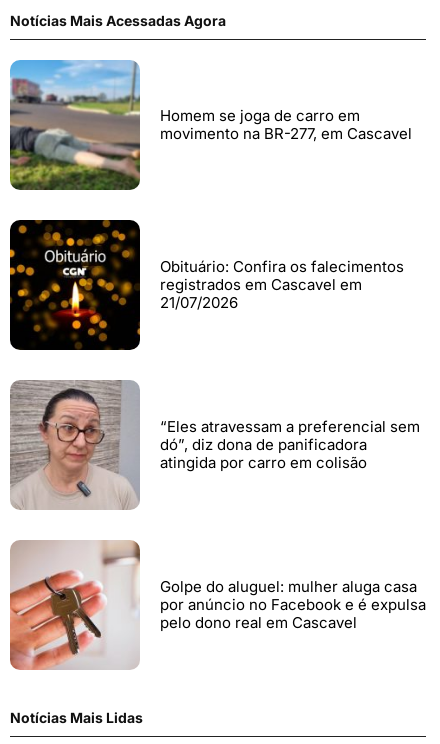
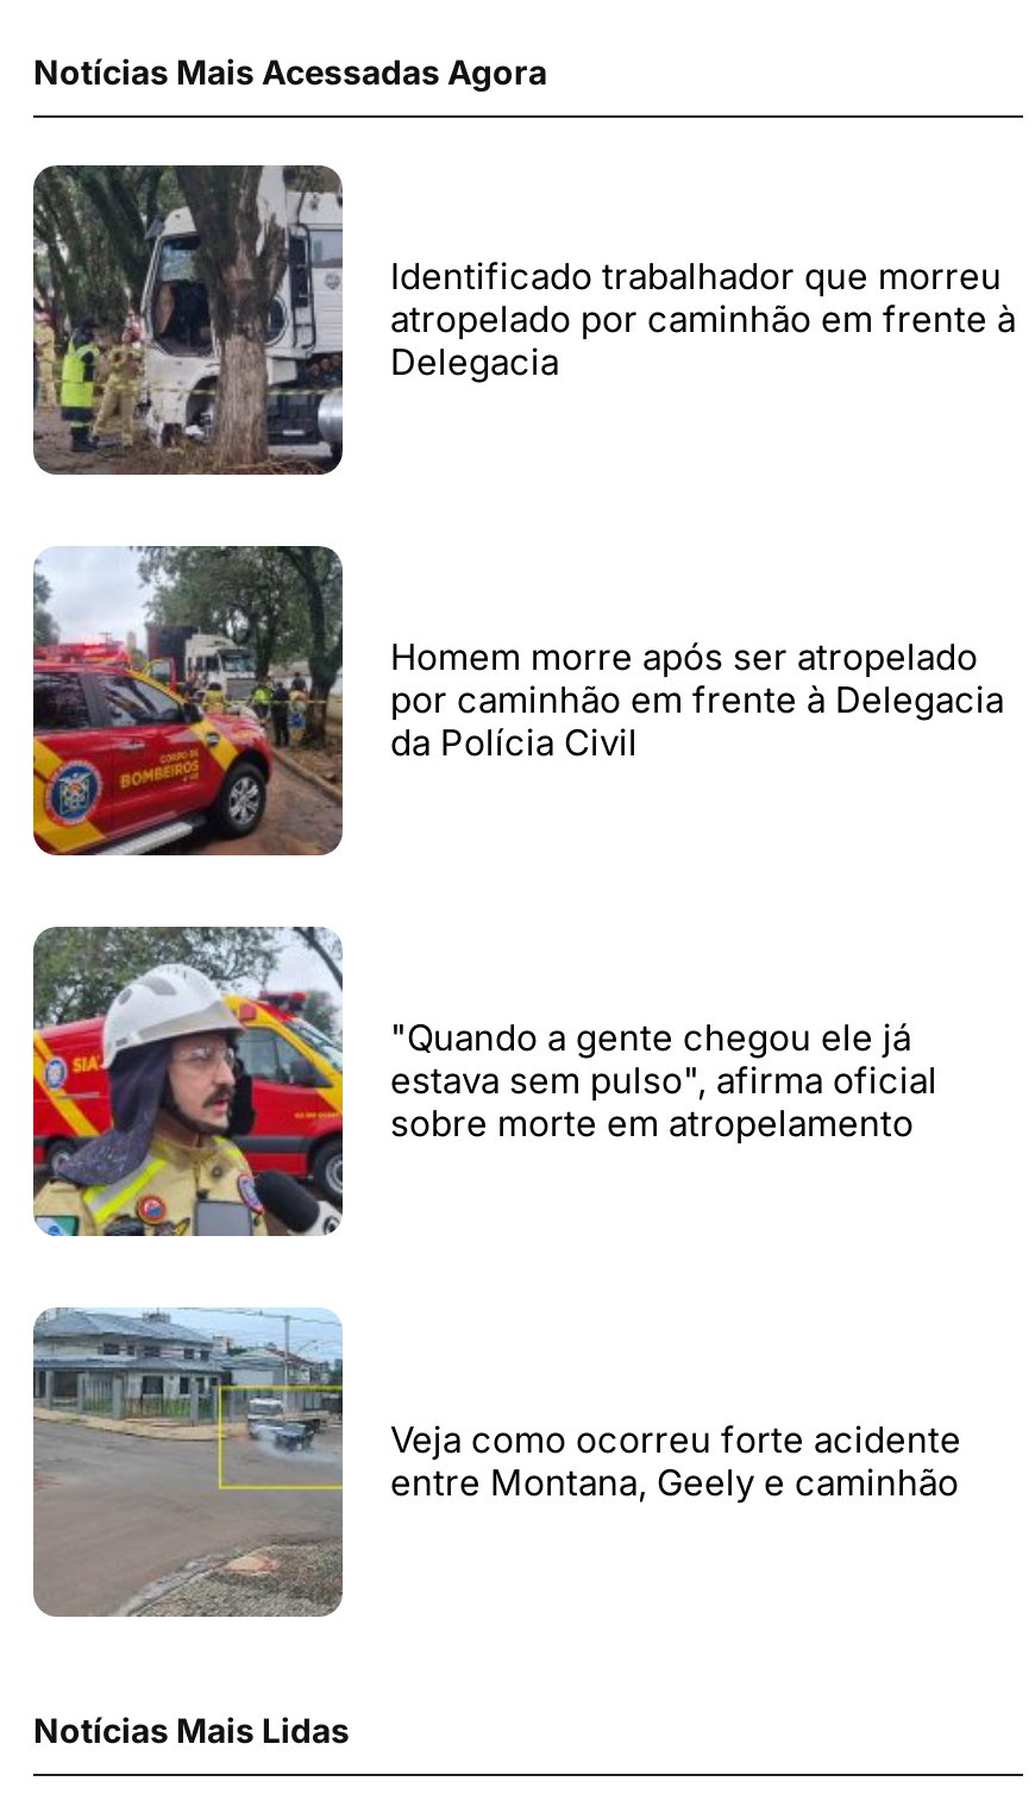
[9,59,412,190] [image] | Homem se joga de carro em | movimento na BR-277, em Cascavel -> [31,163,1016,475] [image] | Identificado trabalhador que morreu | atropelado por caminhão em frente à | Delegacia
[9,219,404,351] [image] | Obituário: Confira os falecimentos | registrados em Cascavel em | 21/07/2026 -> [31,544,1004,858] [image] | Homem morre após ser atropelado | por caminhão em frente à Delegacia | da Polícia Civil
[9,380,420,510] [image] | “Eles atravessam a preferencial sem | dó”, diz dona de panificadora | atingida por carro em colisão -> [31,927,937,1238] [image] | "Quando a gente chegou ele já | estava sem pulso", afirma oficial | sobre morte em atropelamento
[10,540,426,670] [image] | Golpe do aluguel: mulher aluga casa | por anúncio no Facebook e é expulsa | pelo dono real em Cascavel -> [31,1307,961,1619] [image] | Veja como ocorreu forte acidente | entre Montana, Geely e caminhão

